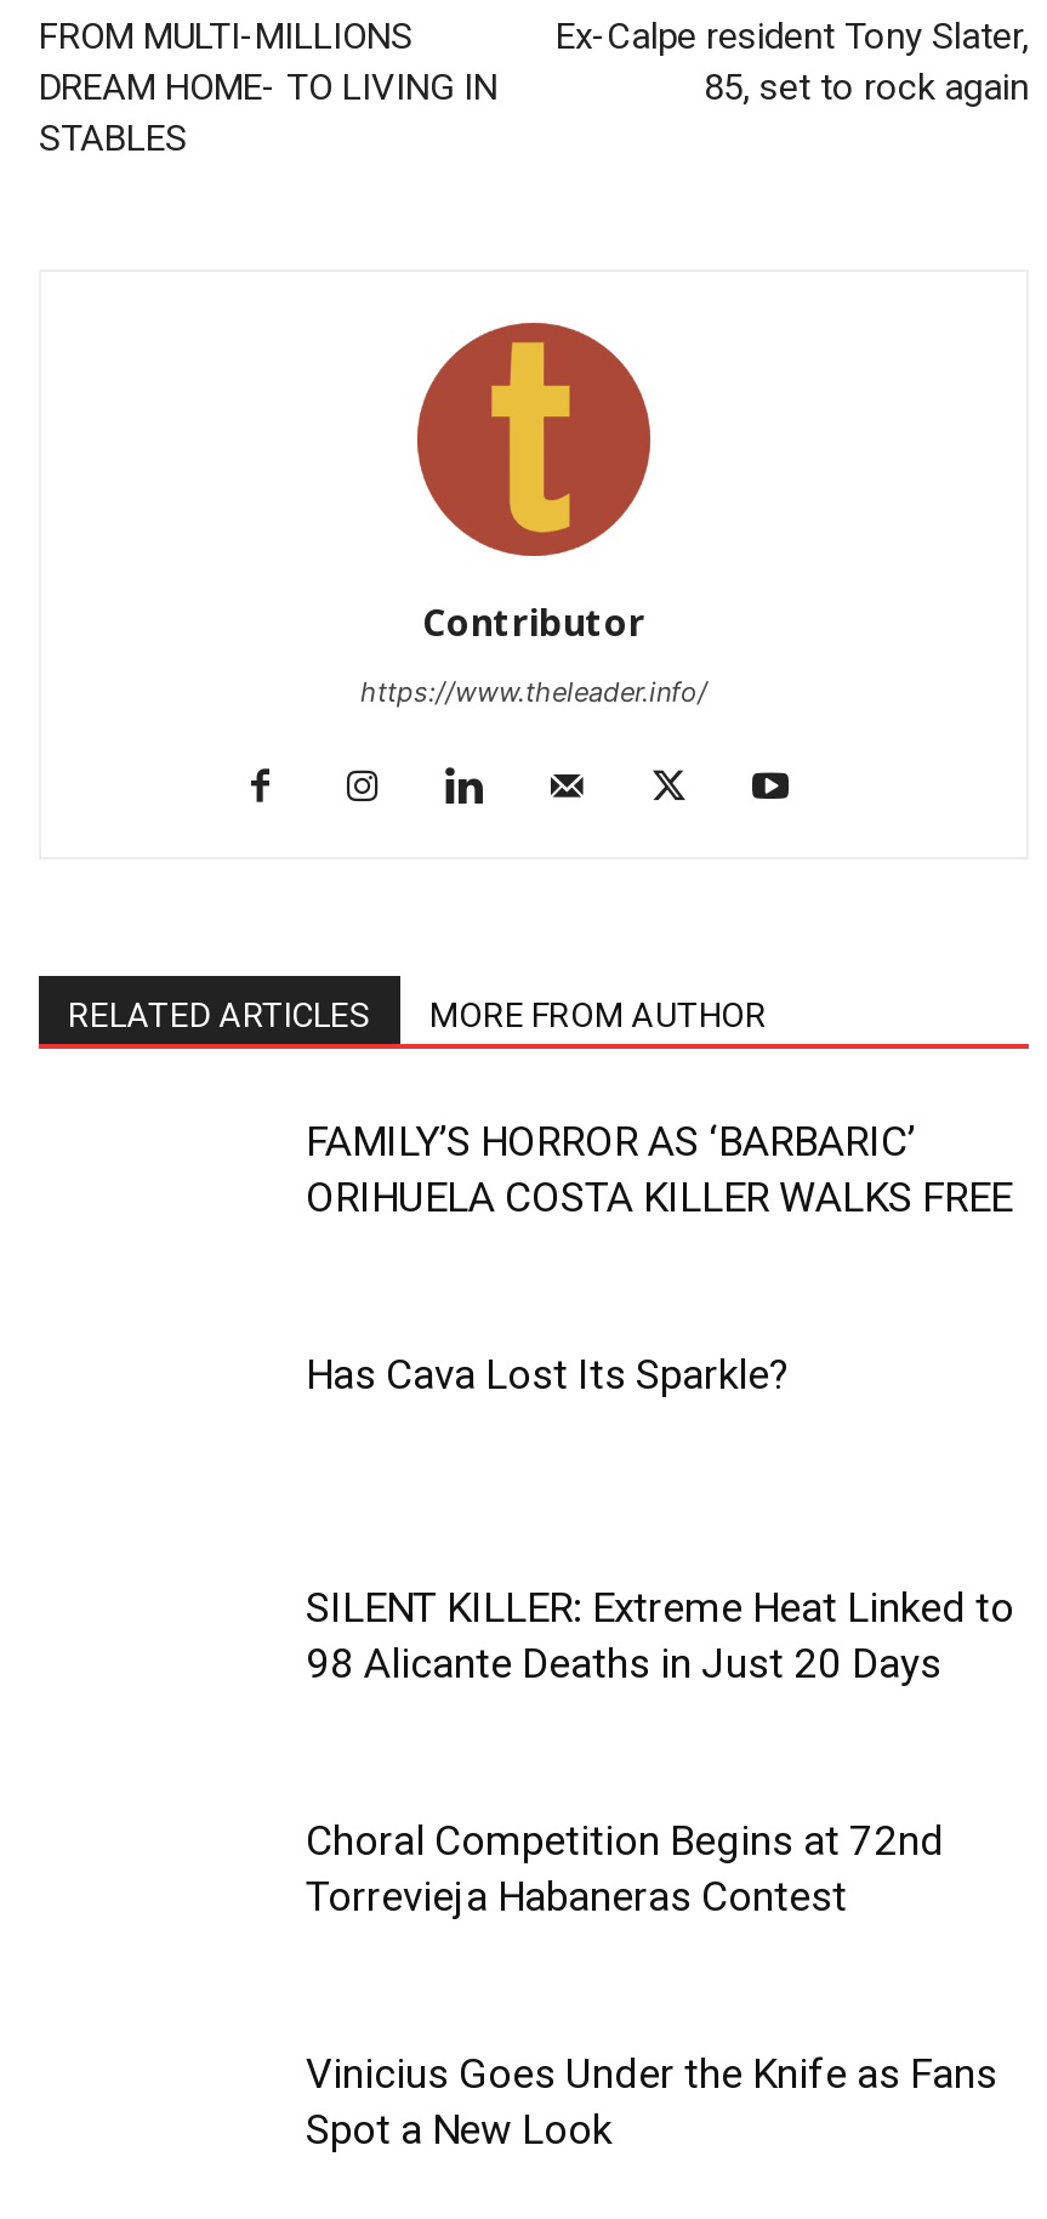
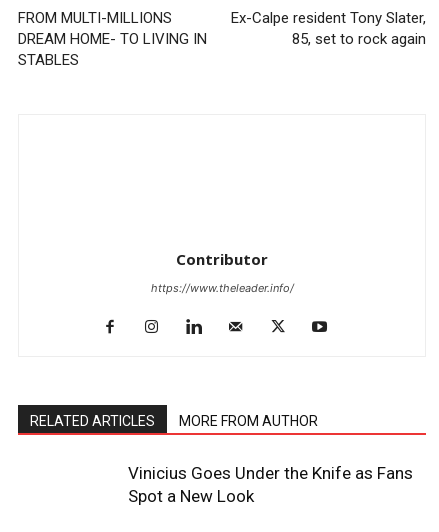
[415,320,653,558] [image] -> none
[306,1116,1012,1220] FAMILY’S HORROR AS ‘BARBARIC’ | ORIHUELA COSTA KILLER WALKS FREE -> none
[306,1349,789,1397] Has Cava Lost Its Sparkle? -> none
[306,1582,1014,1686] SILENT KILLER: Extreme Heat Linked to | 98 Alicante Deaths in Just 20 Days -> none
[306,1815,944,1919] Choral Competition Begins at 72nd | Torrevieja Habaneras Contest -> none

